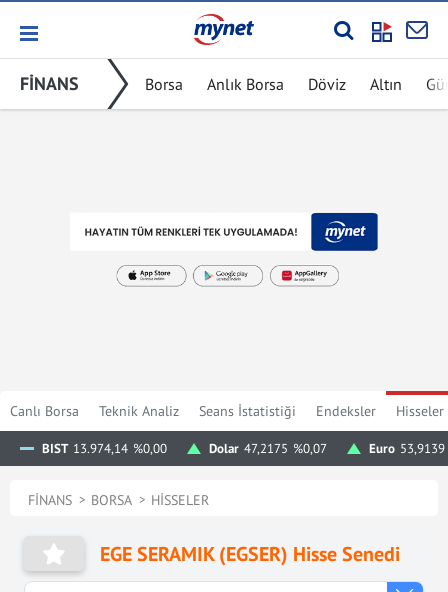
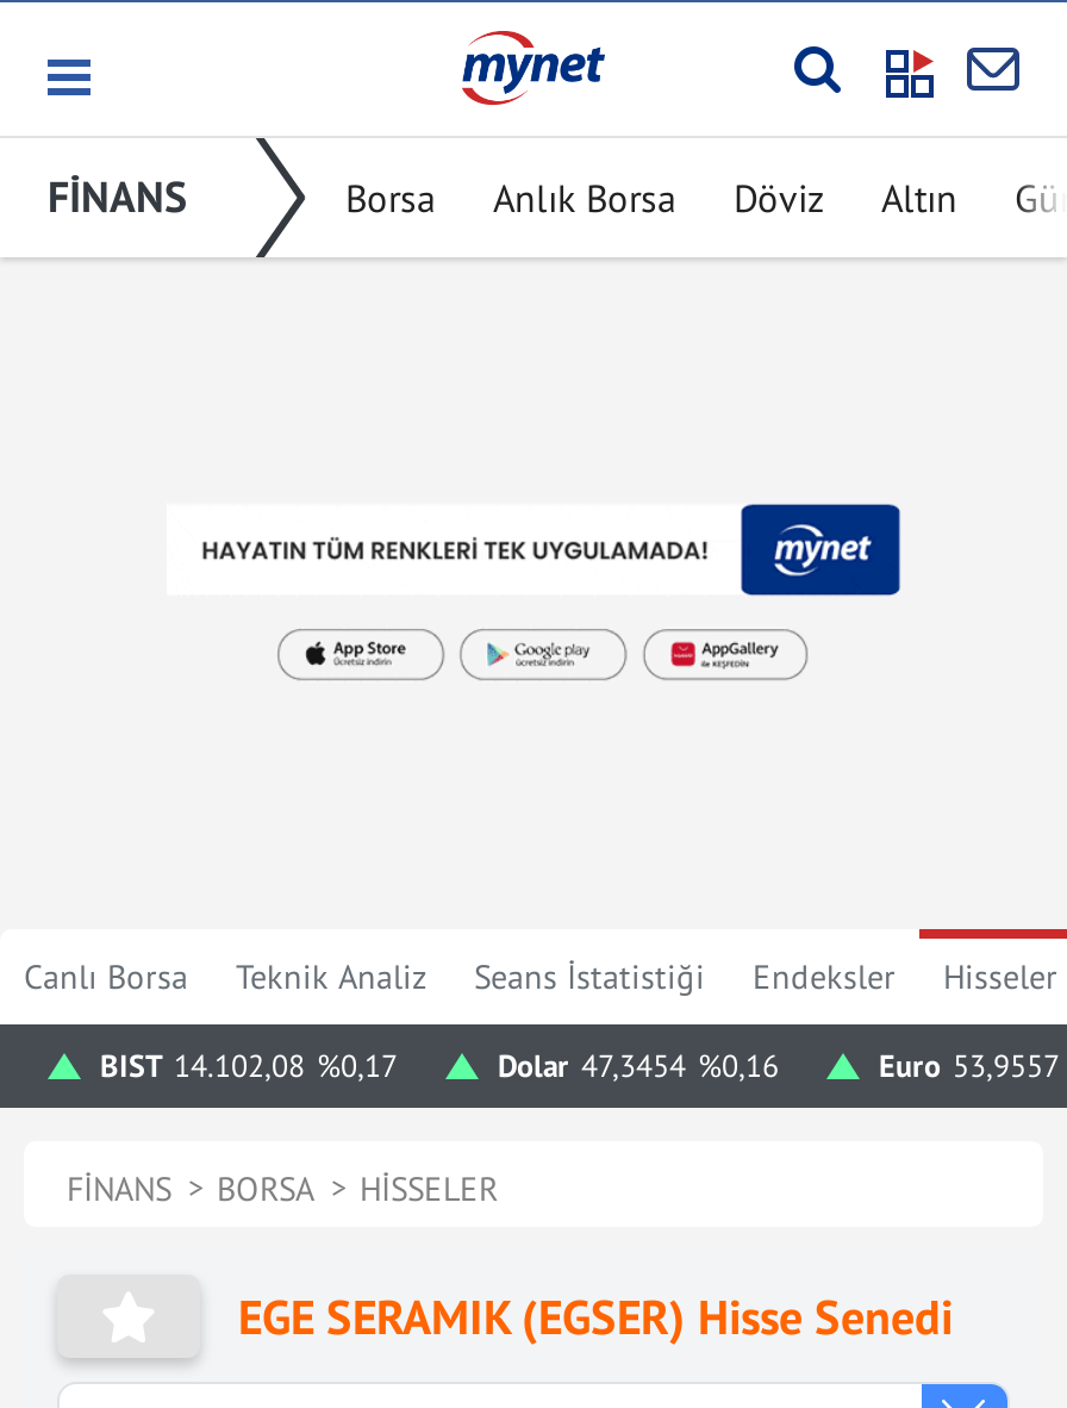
[42,440,167,457] BIST 13.974,14 %0,00 -> [100,1046,398,1086] BIST 14.102,08 %0,17
[209,440,327,457] Dolar 47,2175 %0,07 -> [498,1046,779,1086] Dolar 47,3454 %0,16
[369,440,445,457] Euro 53,9139 -> [879,1046,1060,1086] Euro 53,9557

